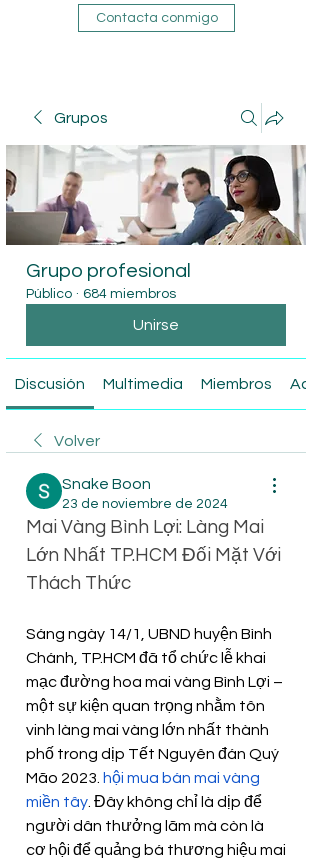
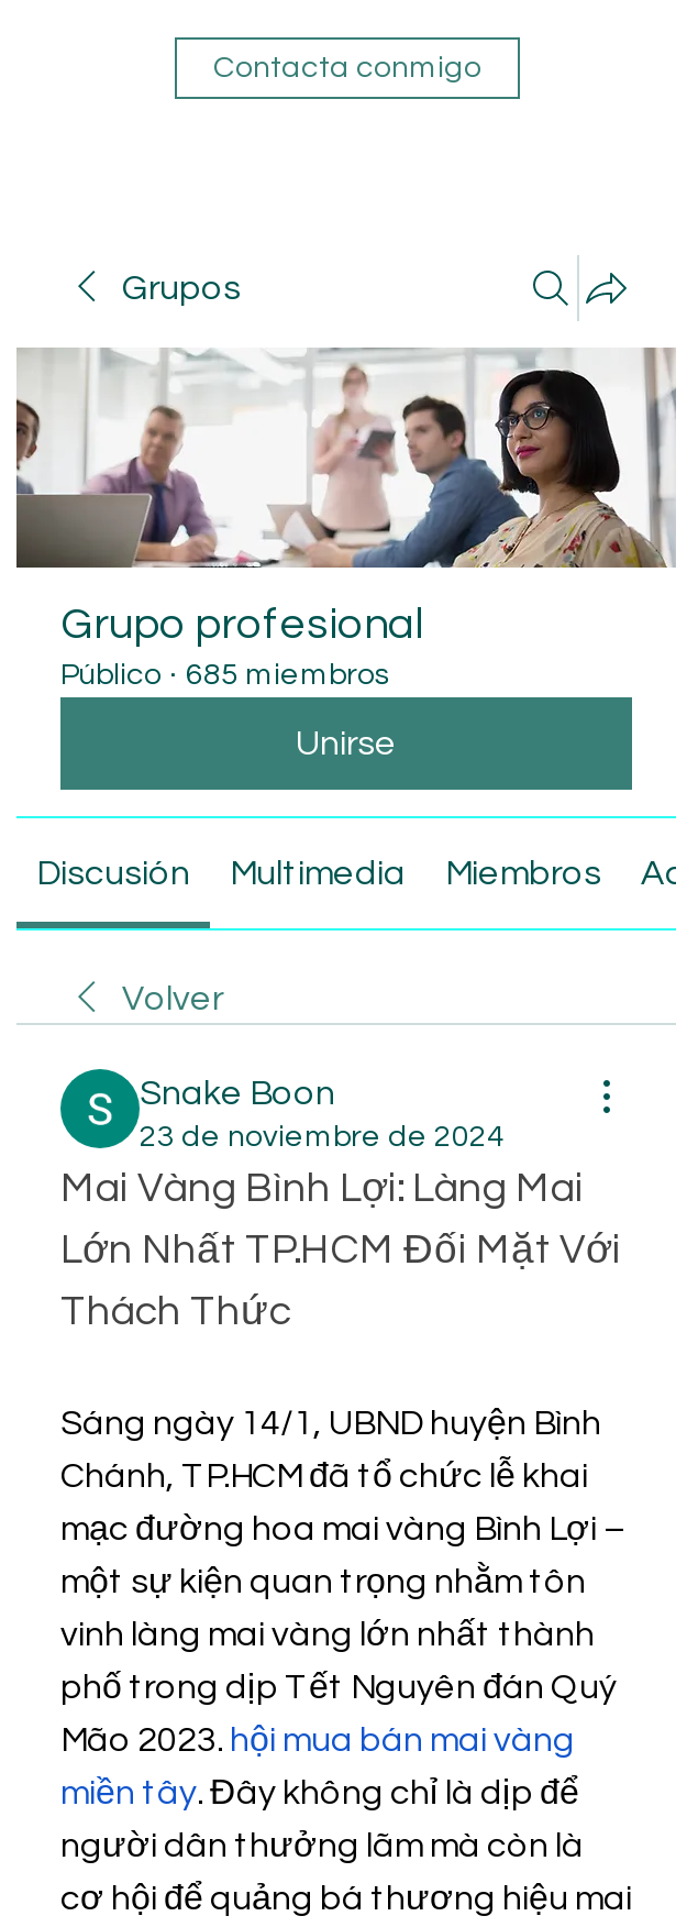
[26,287,176,301] Público · 684 miembros -> [60,659,390,690] Público · 685 miembros

